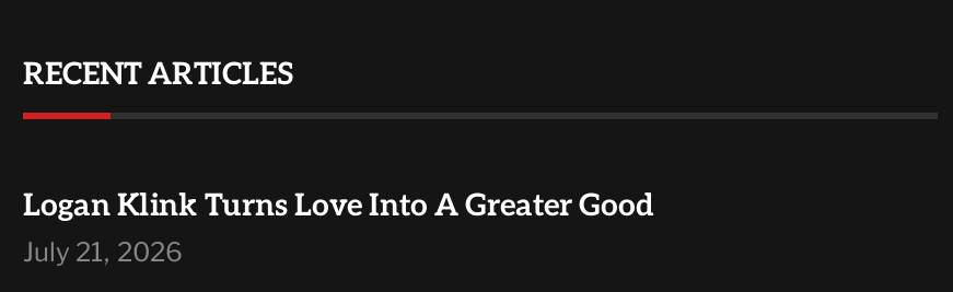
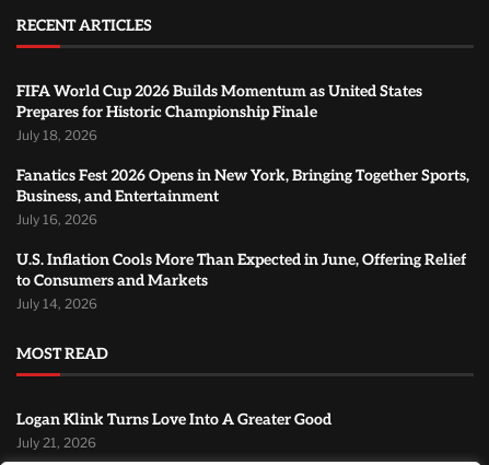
none -> [16,82,469,364] FIFA World Cup 2026 Builds Momentum as United States | Prepares for Historic Championship Finale | July 18, 2026 | Fanatics Fest 2026 Opens in New York, Bringing Together Sports, | Business, and Entertainment | July 16, 2026 | U.S. Inflation Cools More Than Expected in June, Offering Relief | to Consumers and Markets | July 14, 2026 | MOST READ

